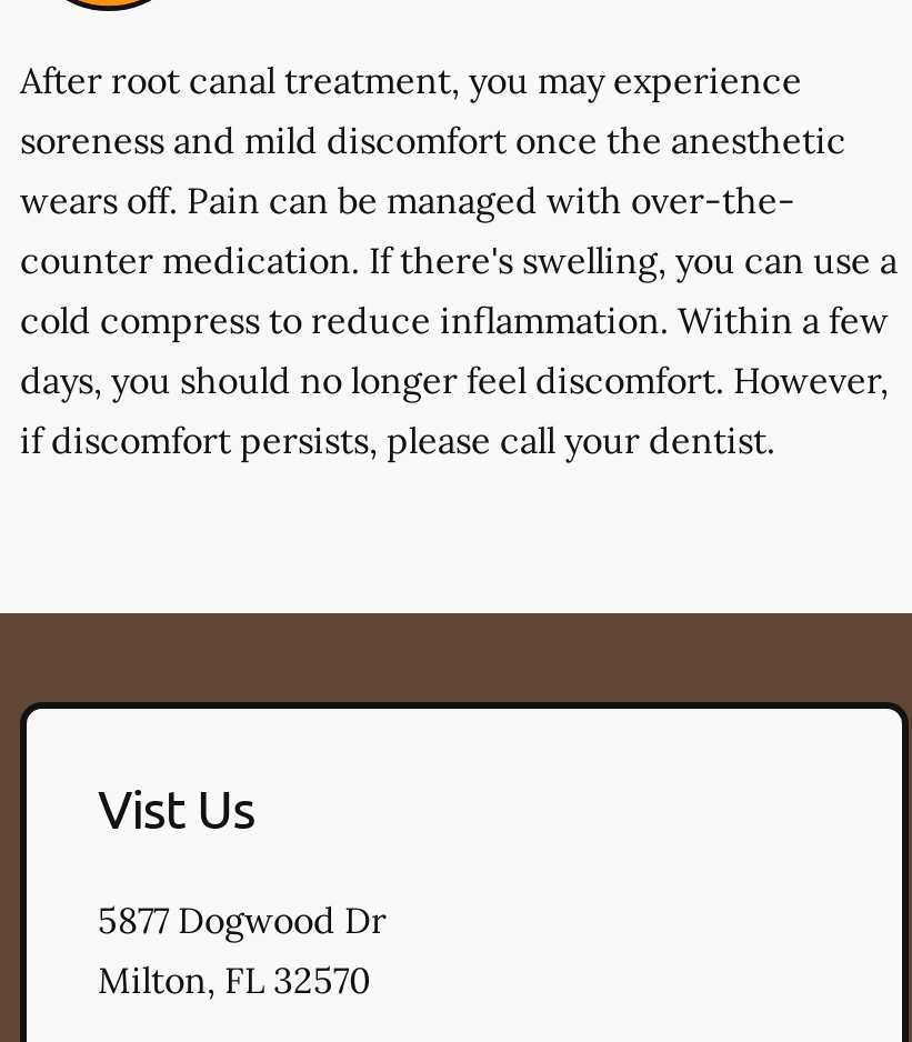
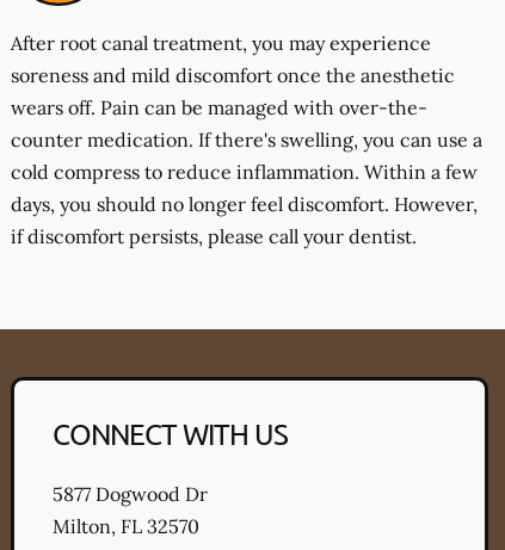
[98,775,255,840] Vist Us -> [53,416,288,451] CONNECT WITH US

